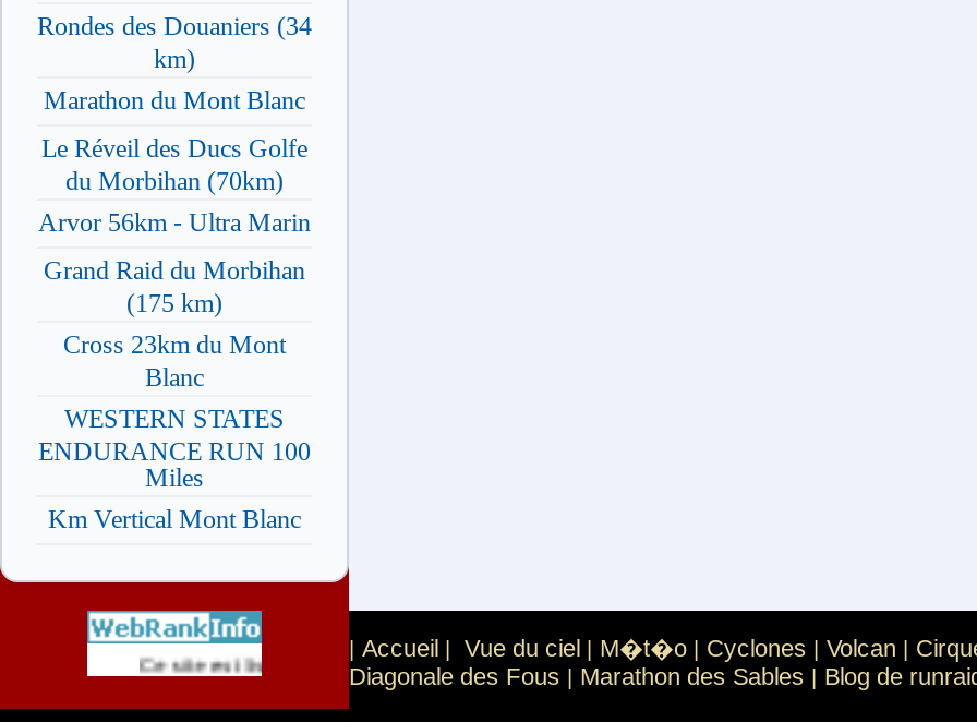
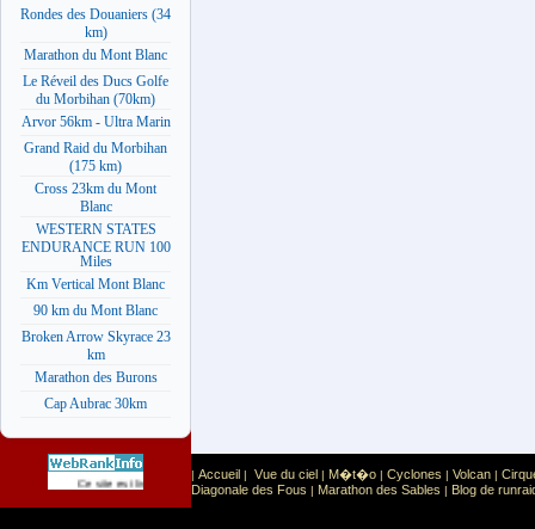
none -> [21,303,170,413] 90 km du Mont Blanc | Broken Arrow Skyrace 23 | km | Marathon des Burons | Cap Aubrac 30km

